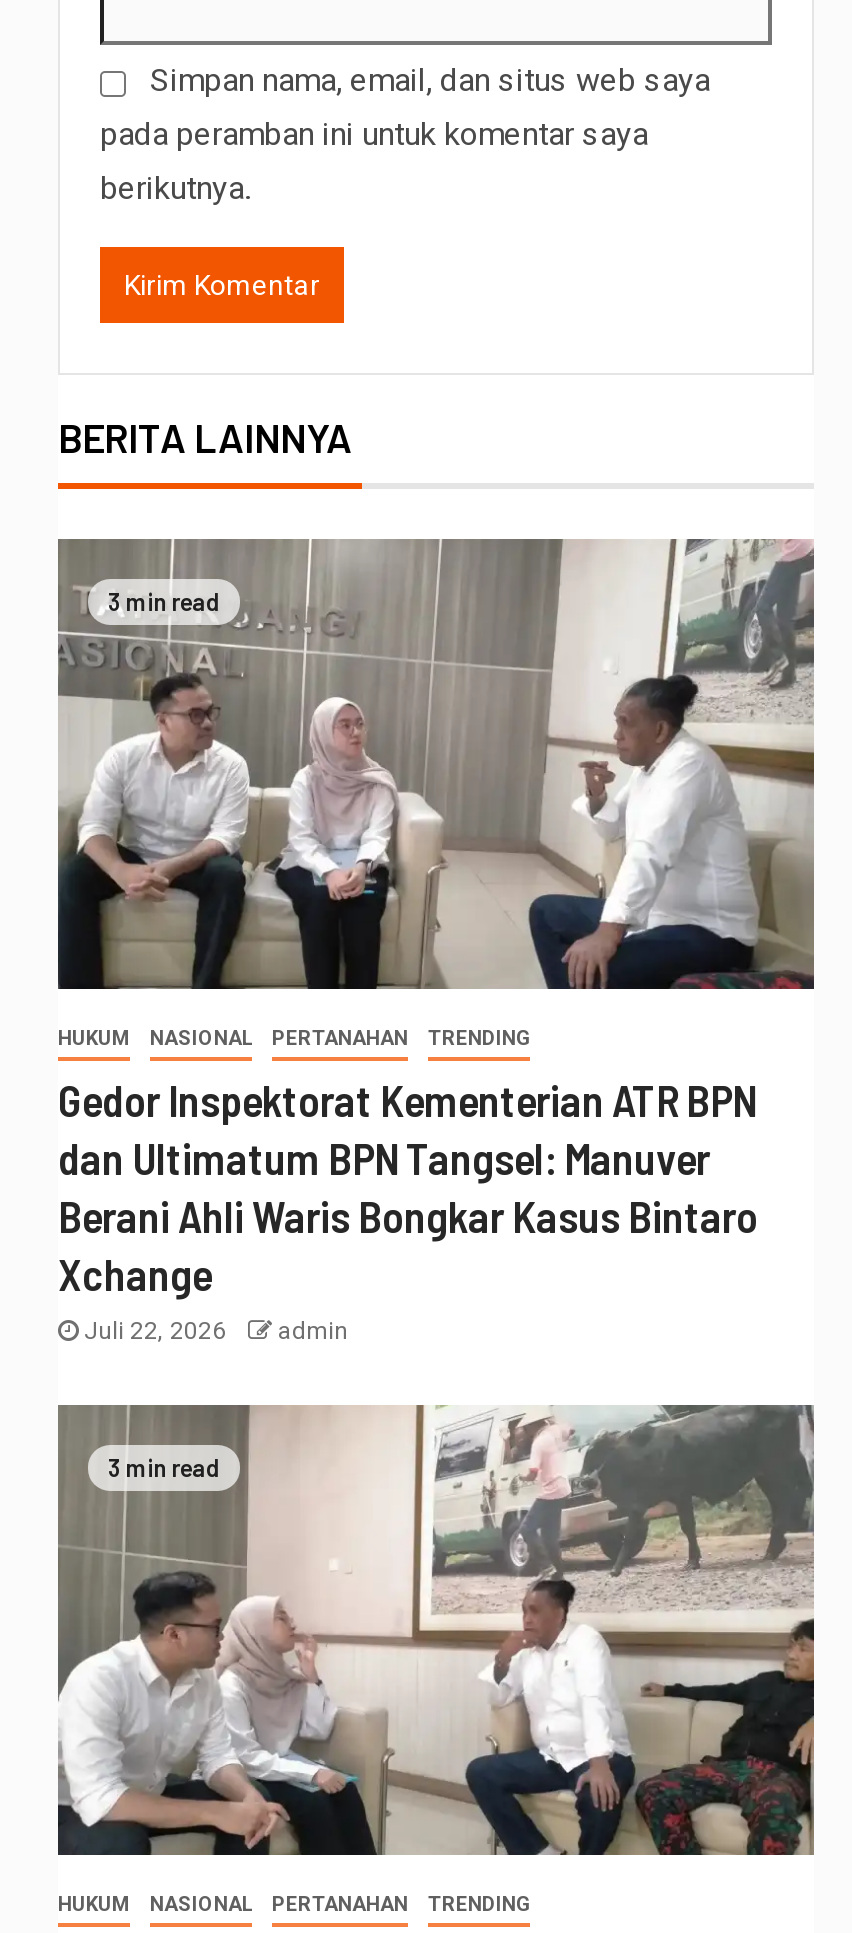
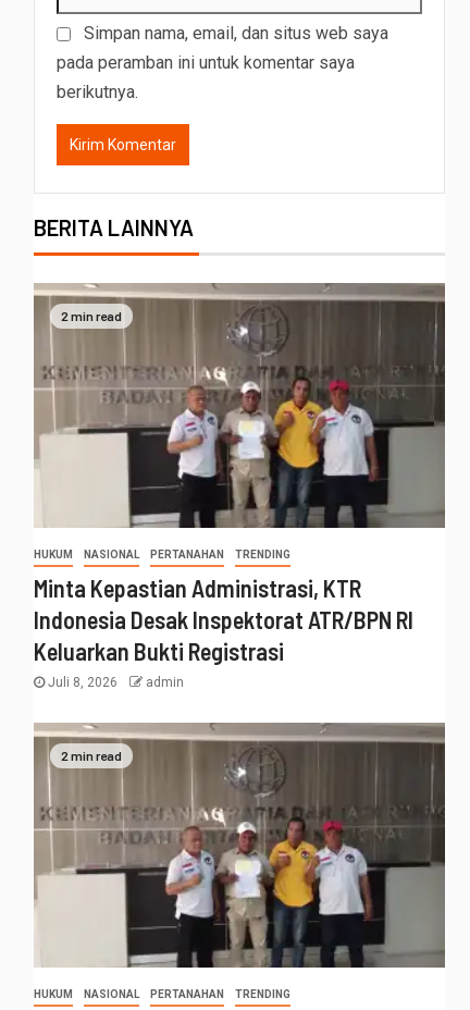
[56,539,814,991] [image] | 3 min read -> [34,283,446,529] [image] | 2 min read
[58,1074,758,1346] Gedor Inspektorat Kementerian ATR BPN | dan Ultimatum BPN Tangsel: Manuver | Berani Ahli Waris Bongkar Kasus Bintaro | Xchange | Juli 22, 2026 -> [34,573,413,690] Minta Kepastian Administrasi, KTR | Indonesia Desak Inspektorat ATR/BPN RI | Keluarkan Bukti Registrasi | Juli 8, 2026
[56,1405,816,1857] [image] | 3 min read -> [34,723,446,969] [image] | 2 min read

